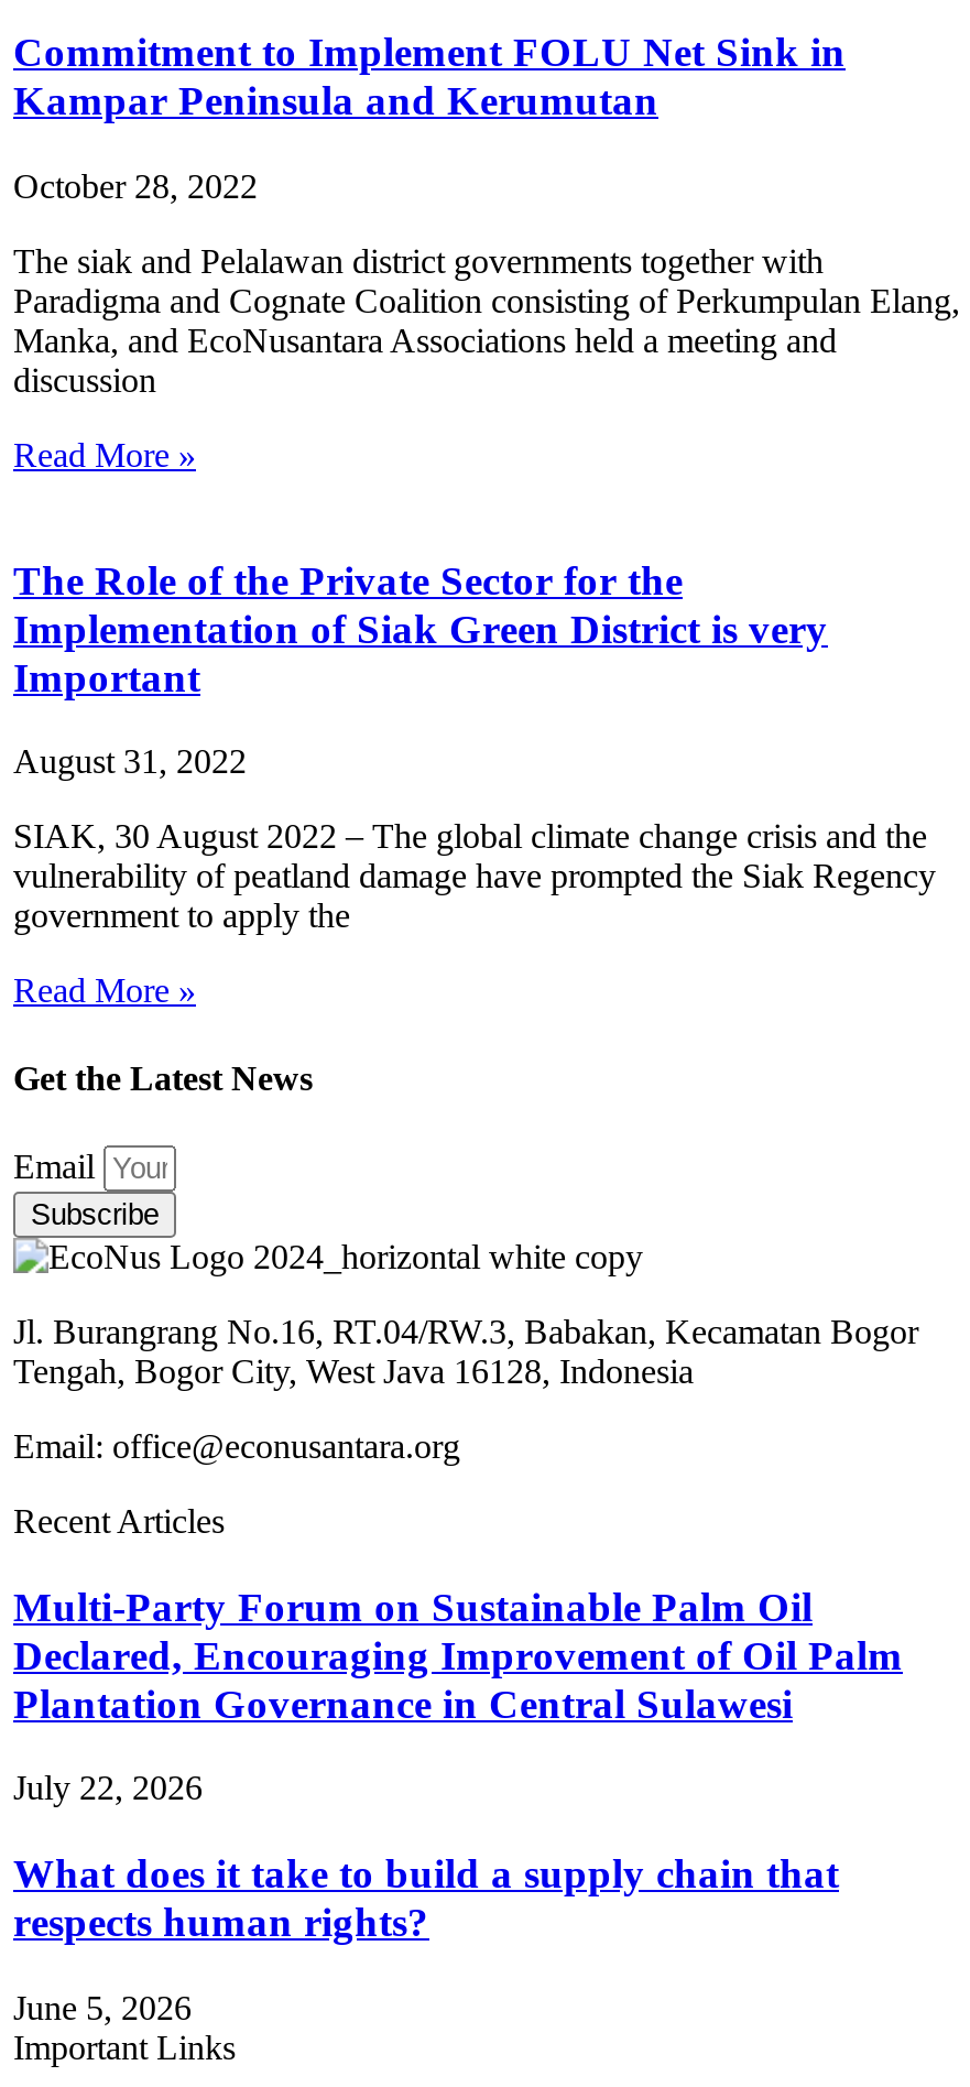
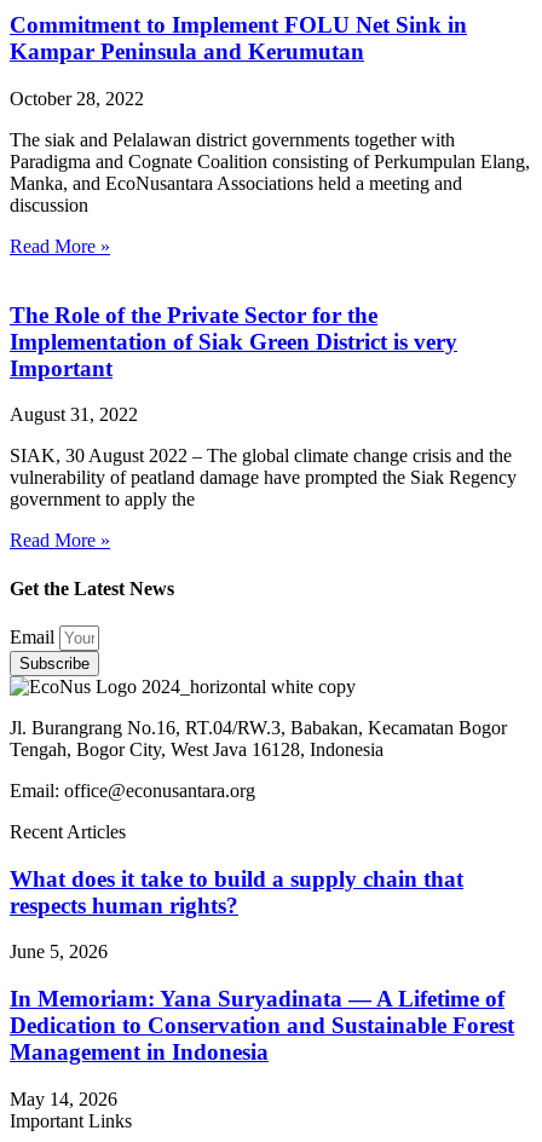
[13,1583,903,1807] Multi-Party Forum on Sustainable Palm Oil | Declared, Encouraging Improvement of Oil Palm | Plantation Governance in Central Sulawesi | July 22, 2026 -> none
moved [13,1850,839,2026] -> [10,866,463,962]: What does it take to build a supply chain that | respects human rights? | June 5, 2026
none -> [10,986,514,1109] In Memoriam: Yana Suryadinata — A Lifetime of | Dedication to Conservation and Sustainable Forest | Management in Indonesia | May 14, 2026

